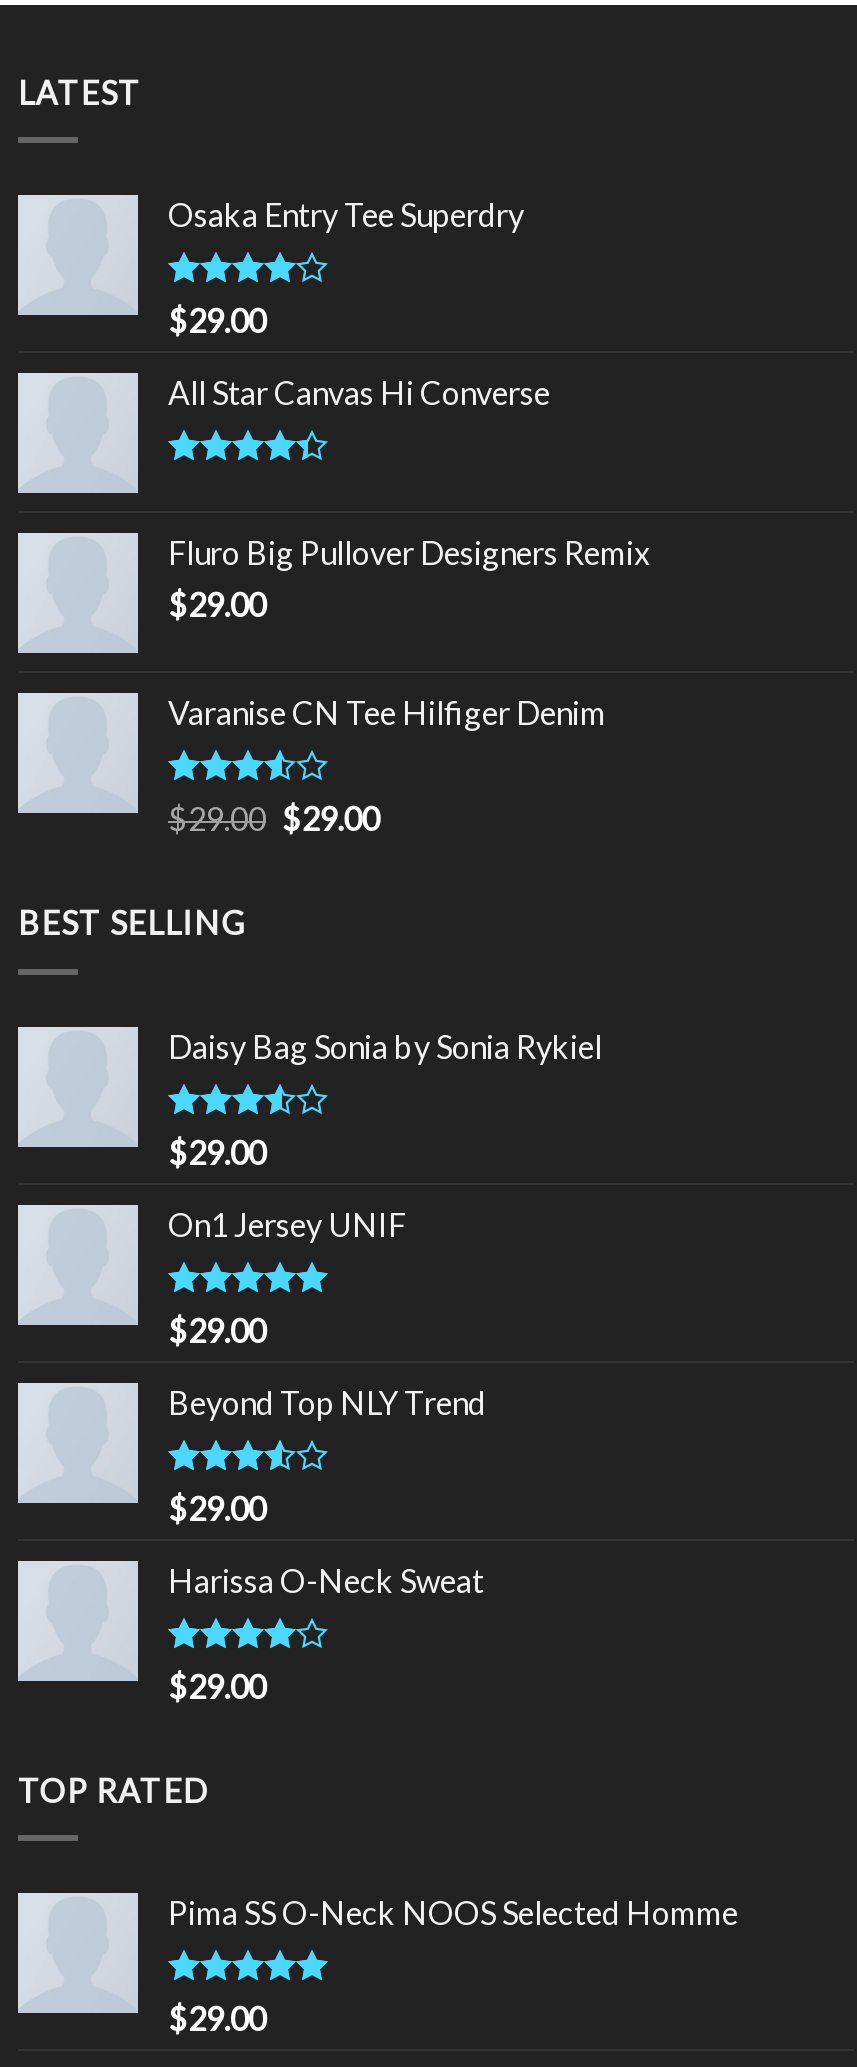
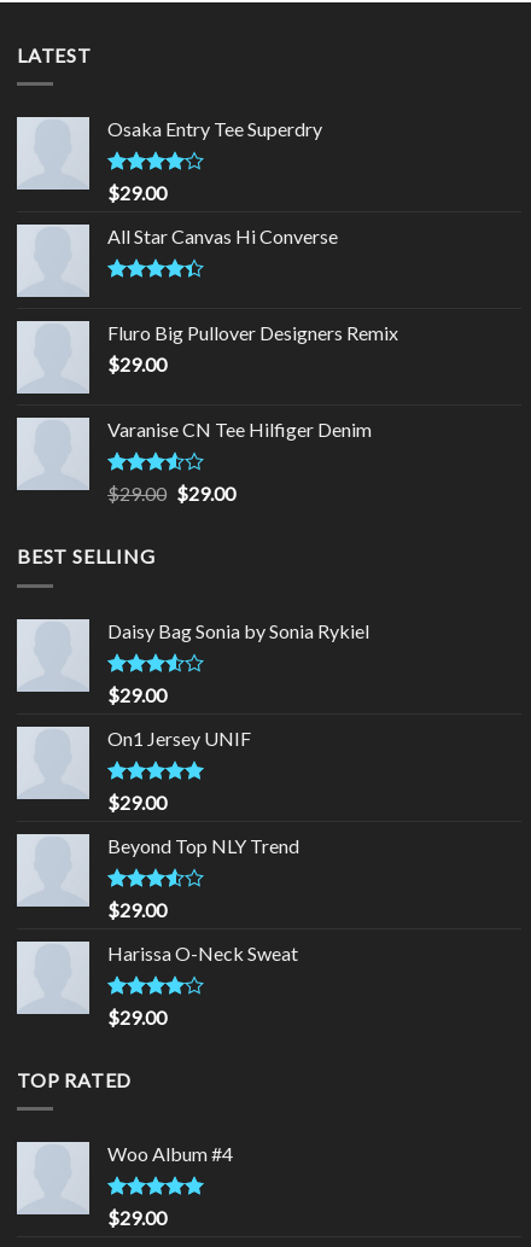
[168,1893,738,1931] Pima SS O-Neck NOOS Selected Homme -> [107,1142,233,1165] Woo Album #4

